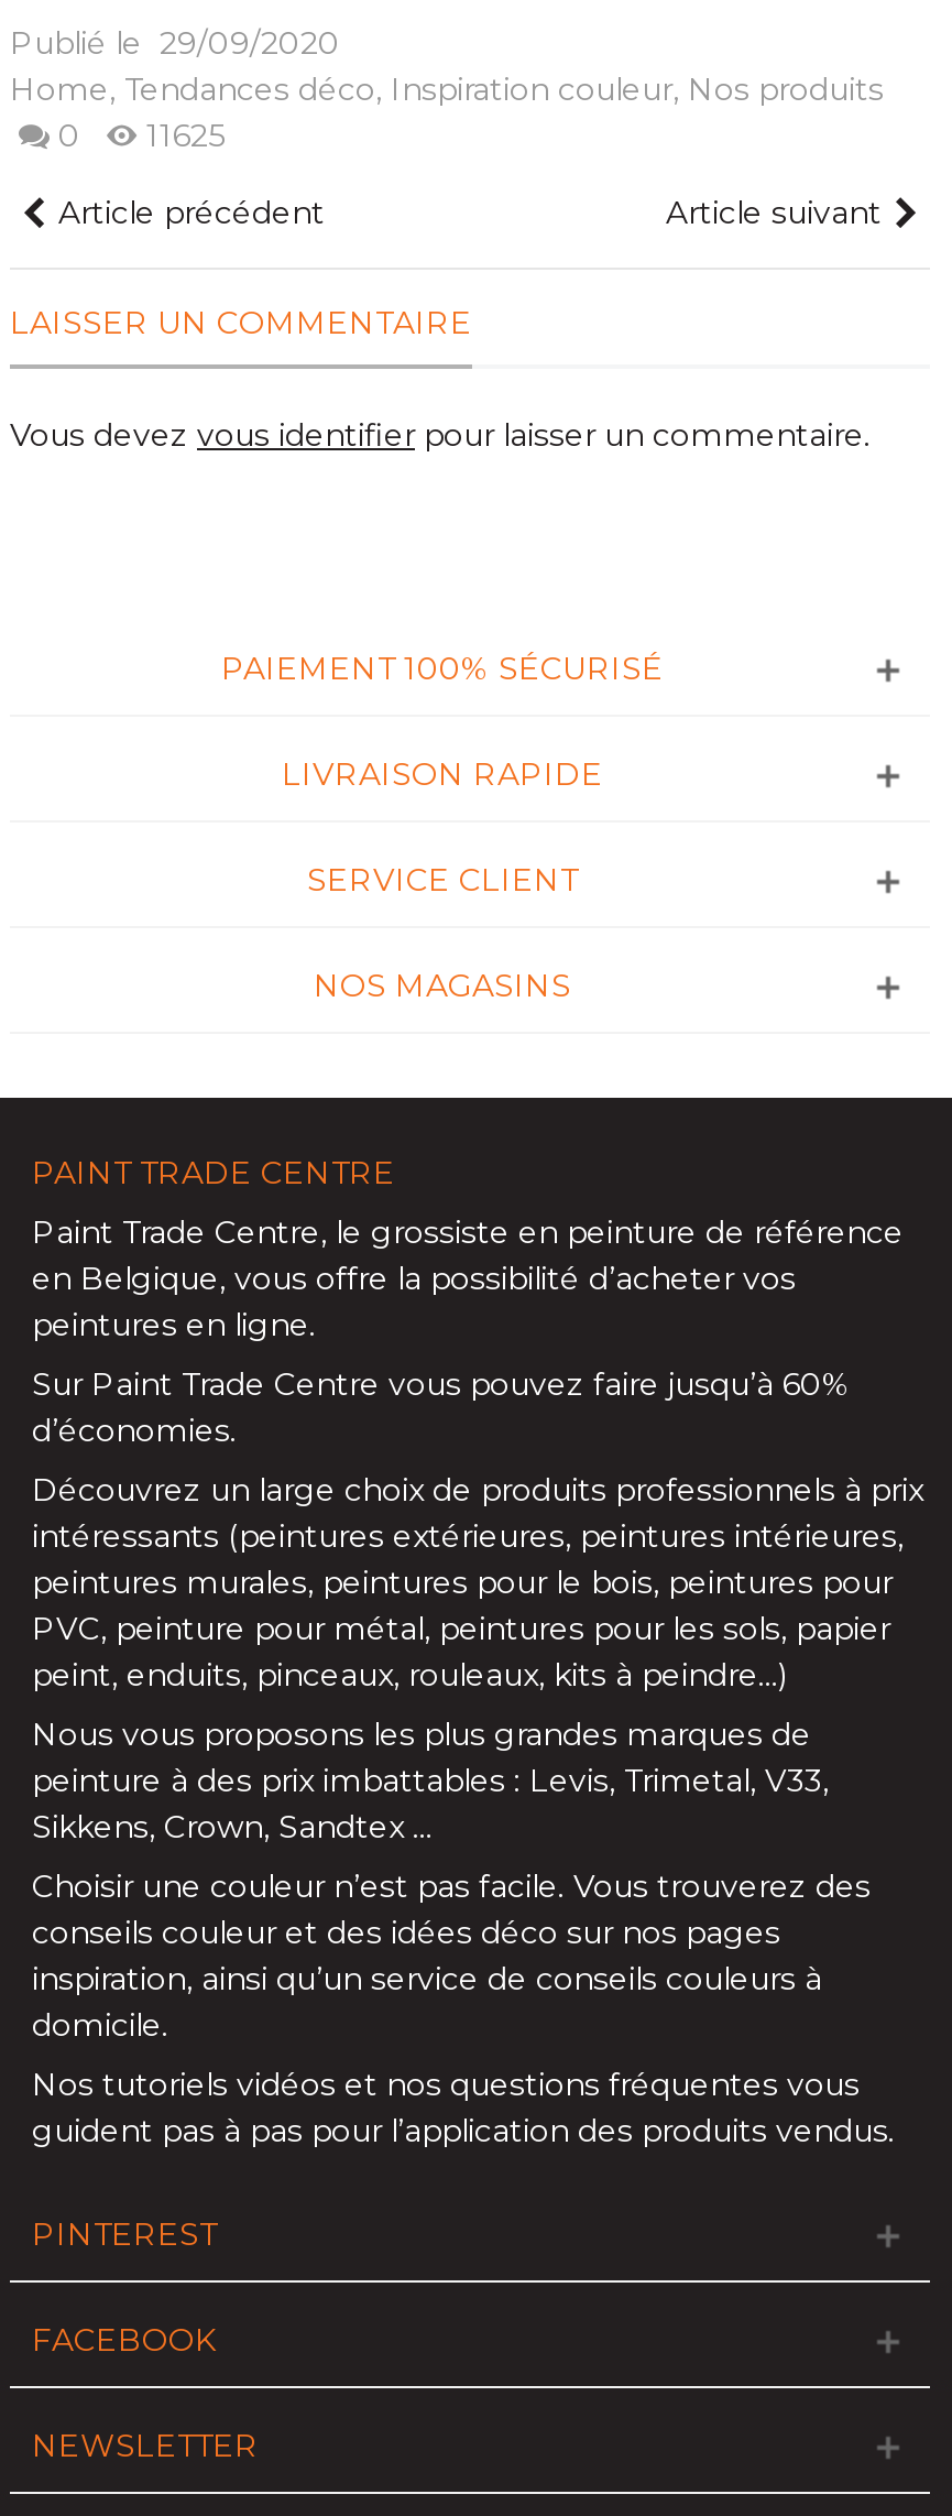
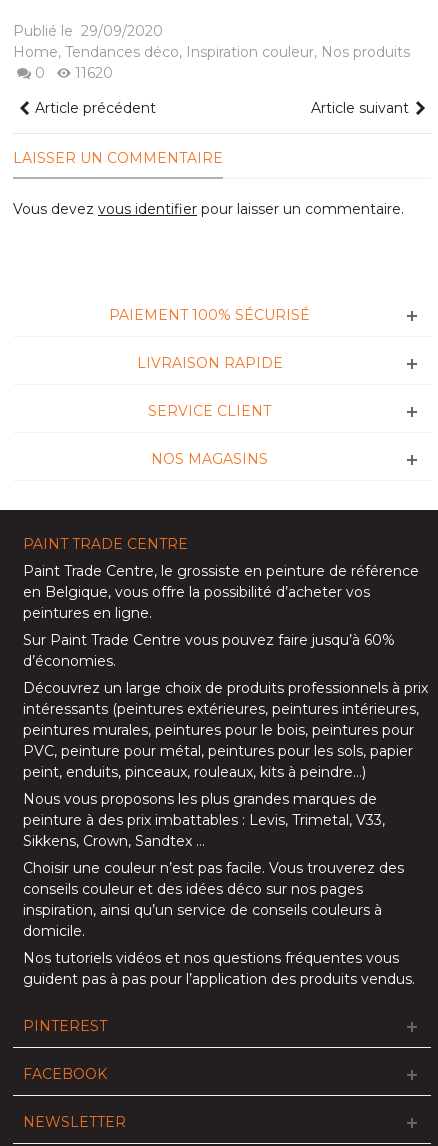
[146,115,223,155] 11625 -> [75,64,113,82] 11620

